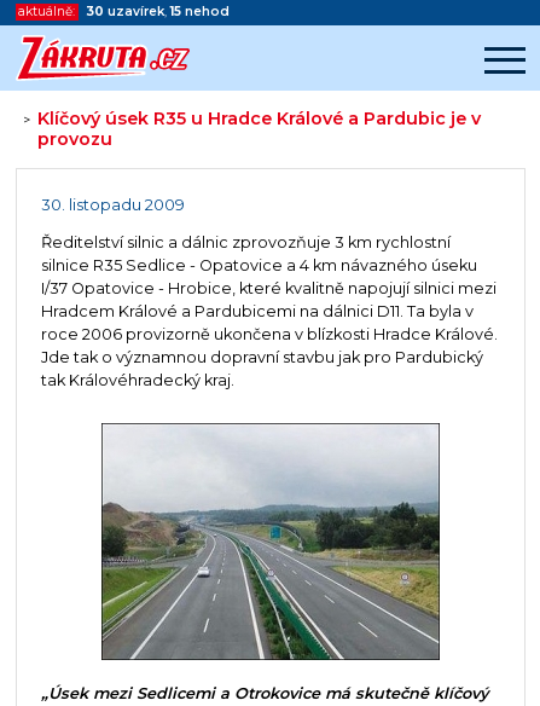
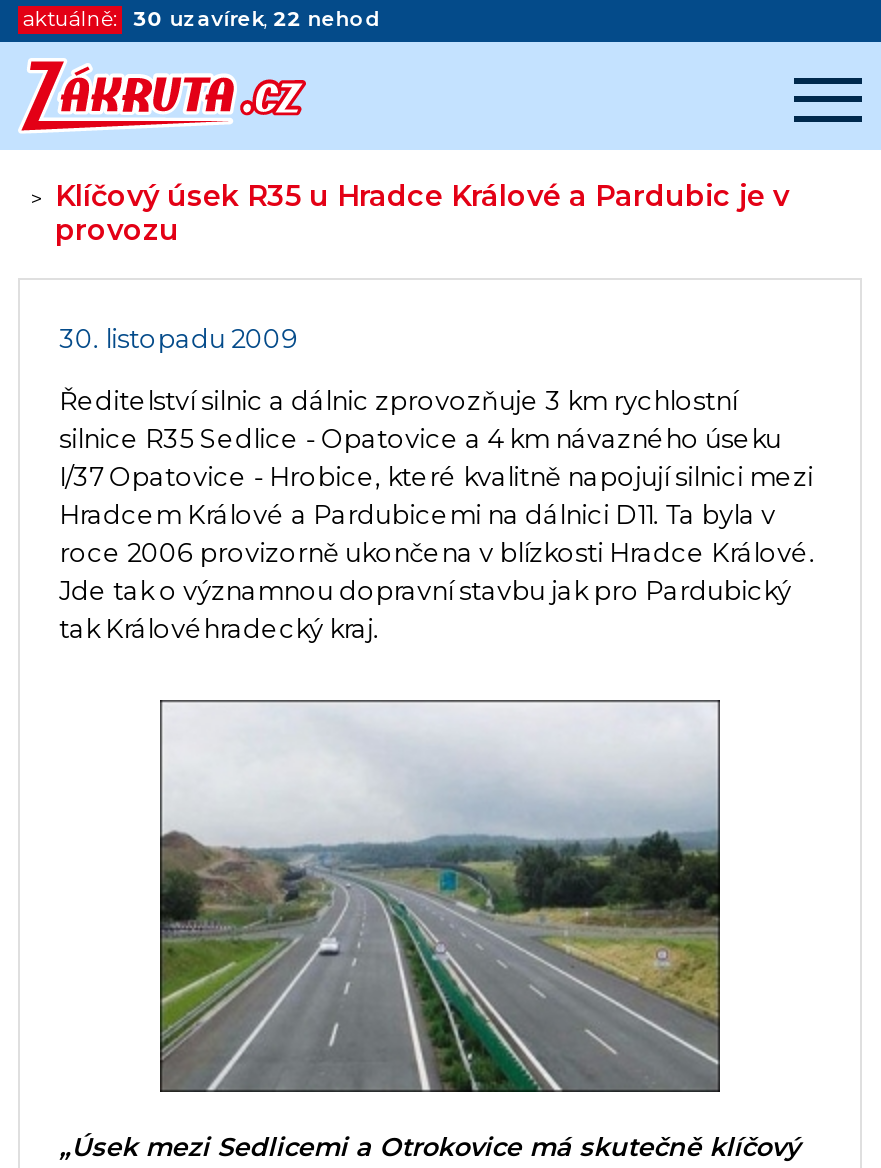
[85,4,229,19] 30 uzavírek, 15 nehod -> [133,6,381,32] 30 uzavírek, 22 nehod

